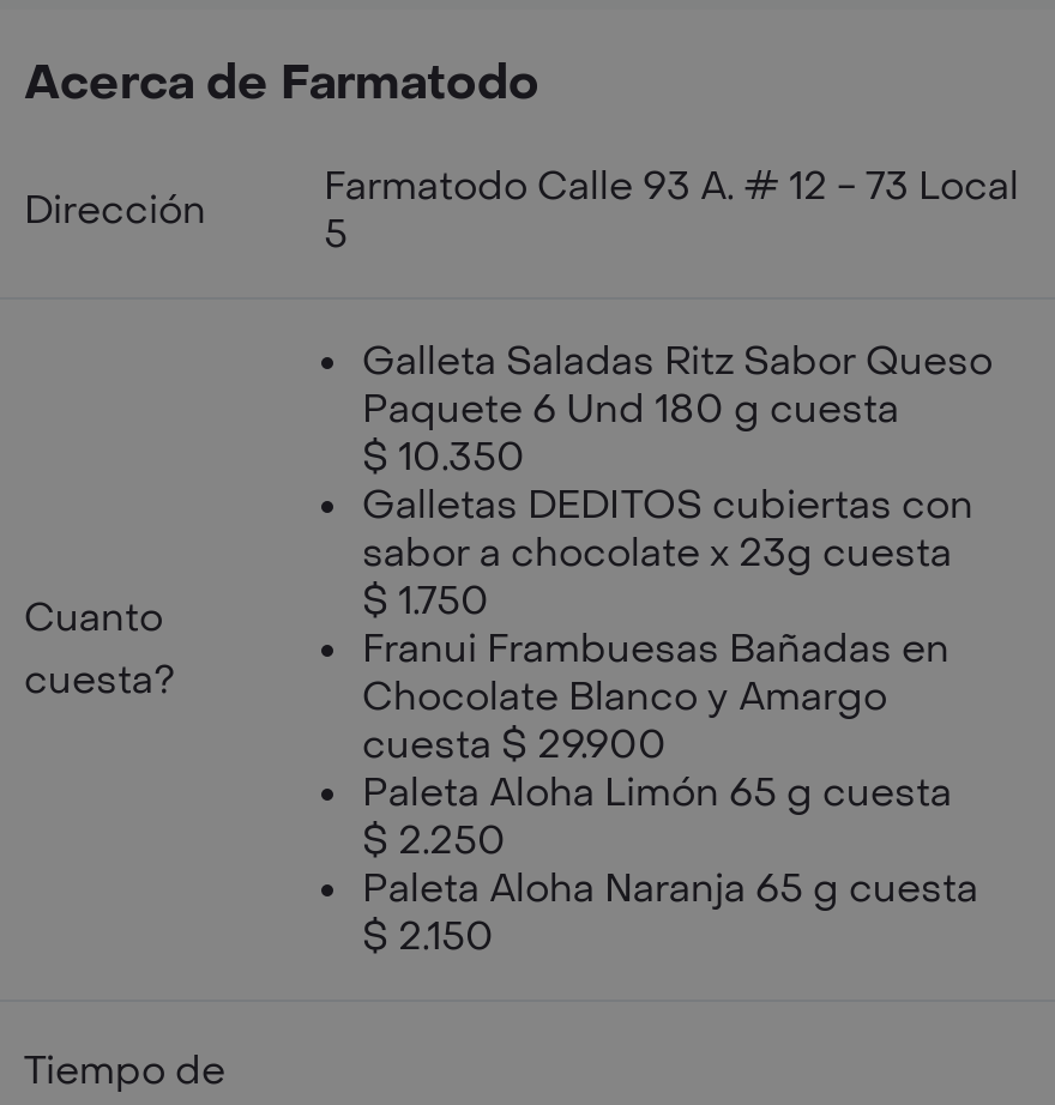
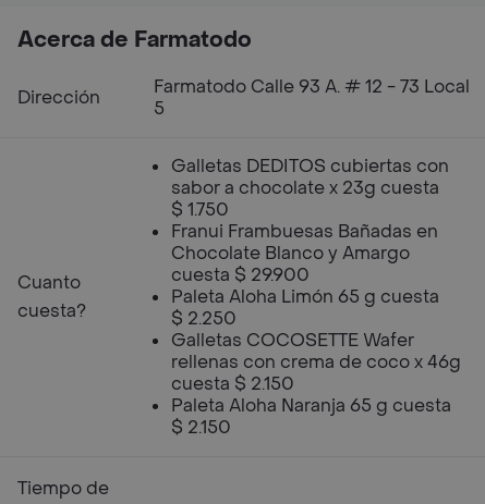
[362,336,993,482] Galleta Saladas Ritz Sabor Queso | Paquete 6 Und 180 g cuesta | $ 10.350 -> none
moved [362,479,973,865] -> [171,155,449,330]: Galletas DEDITOS cubiertas con | sabor a chocolate x 23g cuesta | $ 1.750 | Franui Frambuesas Bañadas en | Chocolate Blanco y Amargo | cuesta $ 29.900 | Paleta Aloha Limón 65 g cuesta | $ 2.250
none -> [171,329,461,395] Galletas COCOSETTE Wafer | rellenas con crema de coco x 46g | cuesta $ 2.150

